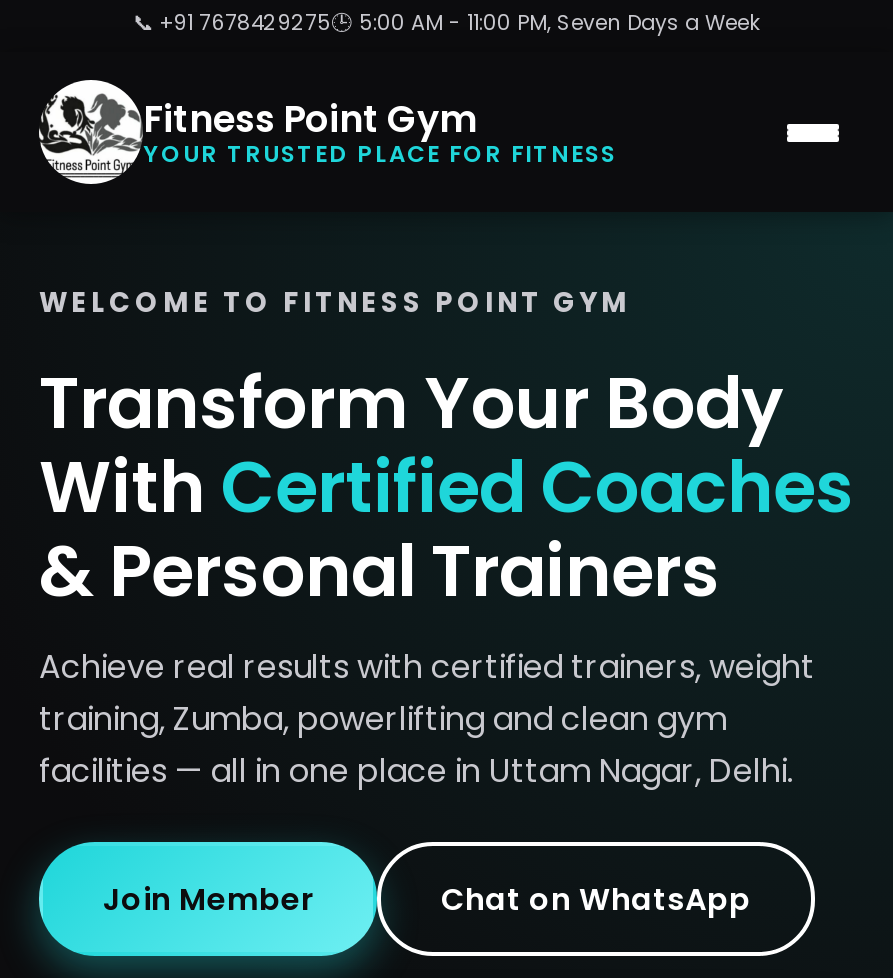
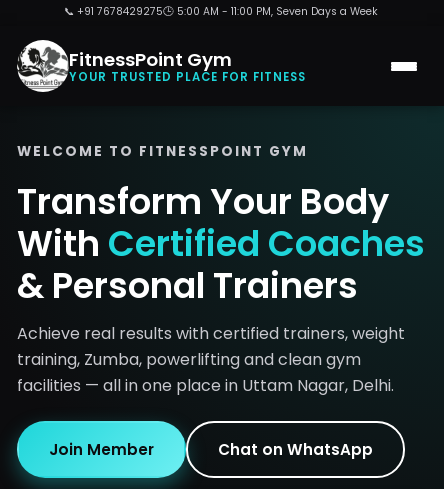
[143,93,477,143] Fitness Point Gym -> [69,46,232,71] FitnessPoint Gym
[39,284,631,322] WELCOME TO FITNESS POINT GYM -> [17,142,308,161] WELCOME TO FITNESSPOINT GYM

